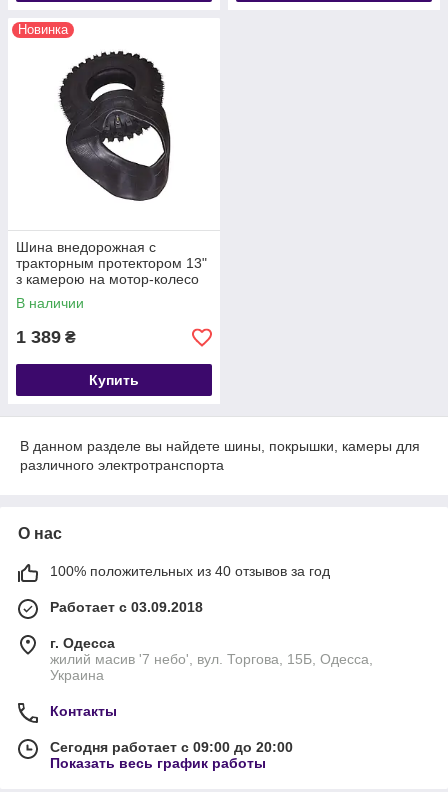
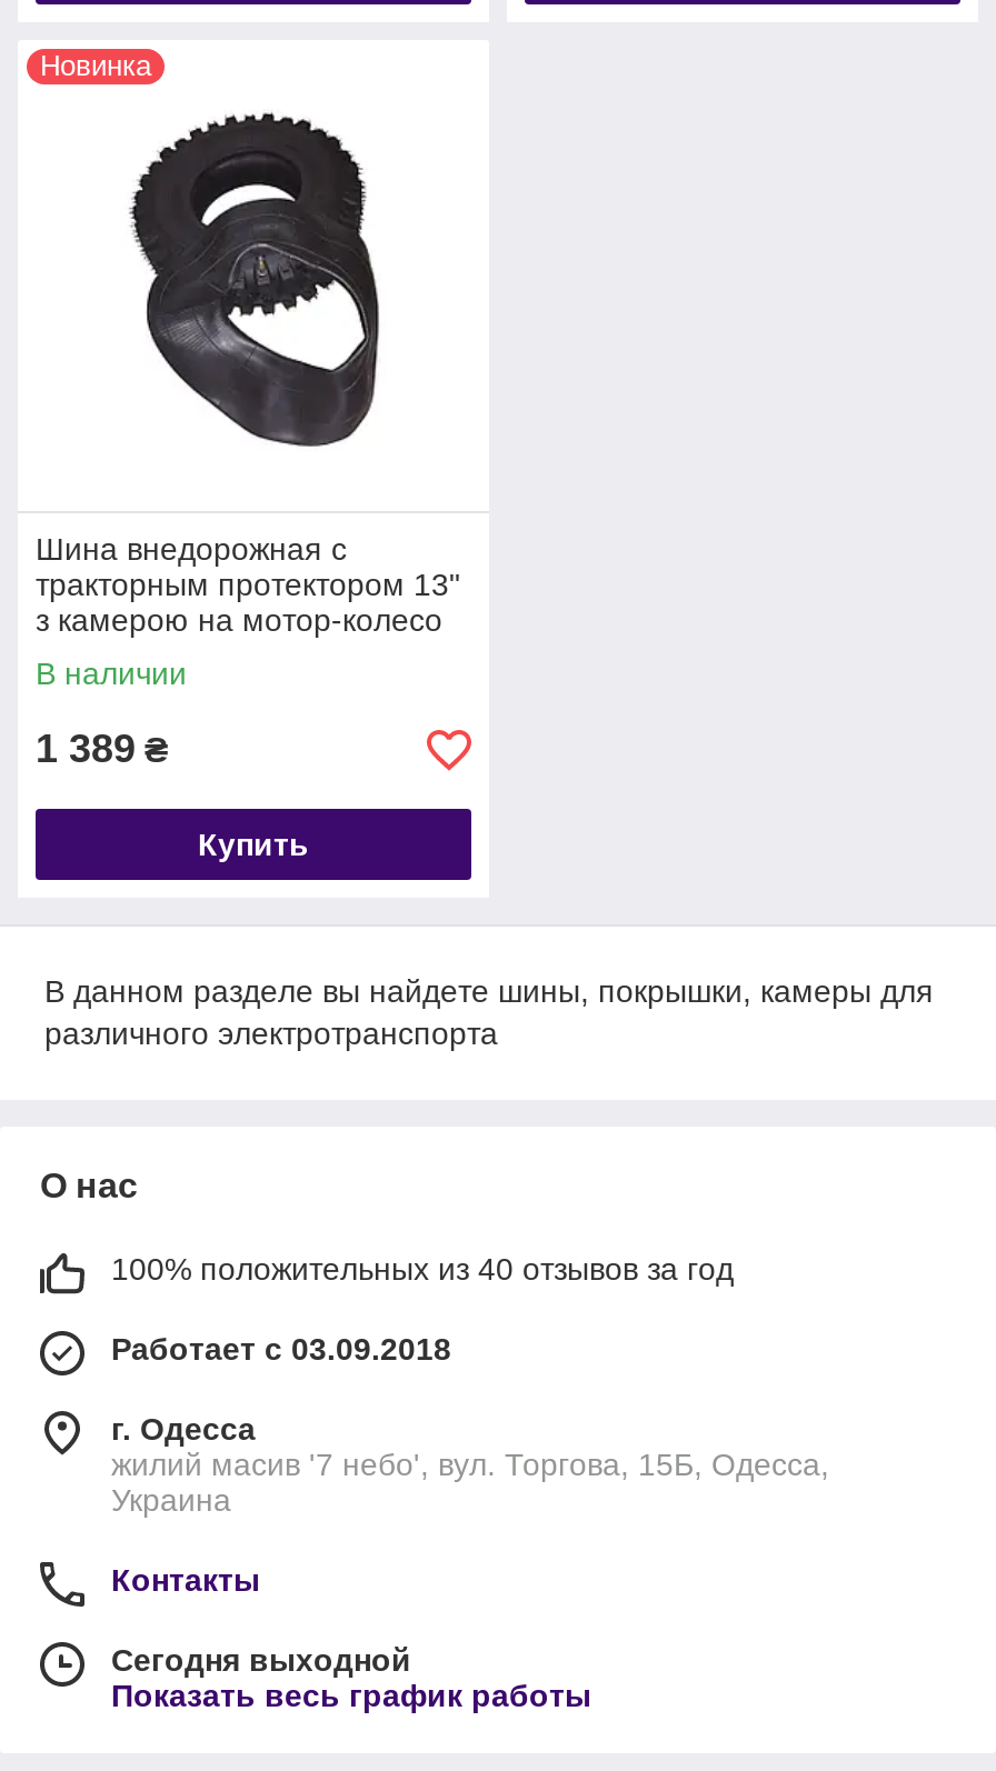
[50,739,293,755] Сегодня работает с 09:00 до 20:00 -> [111,1642,411,1678] Сегодня выходной

